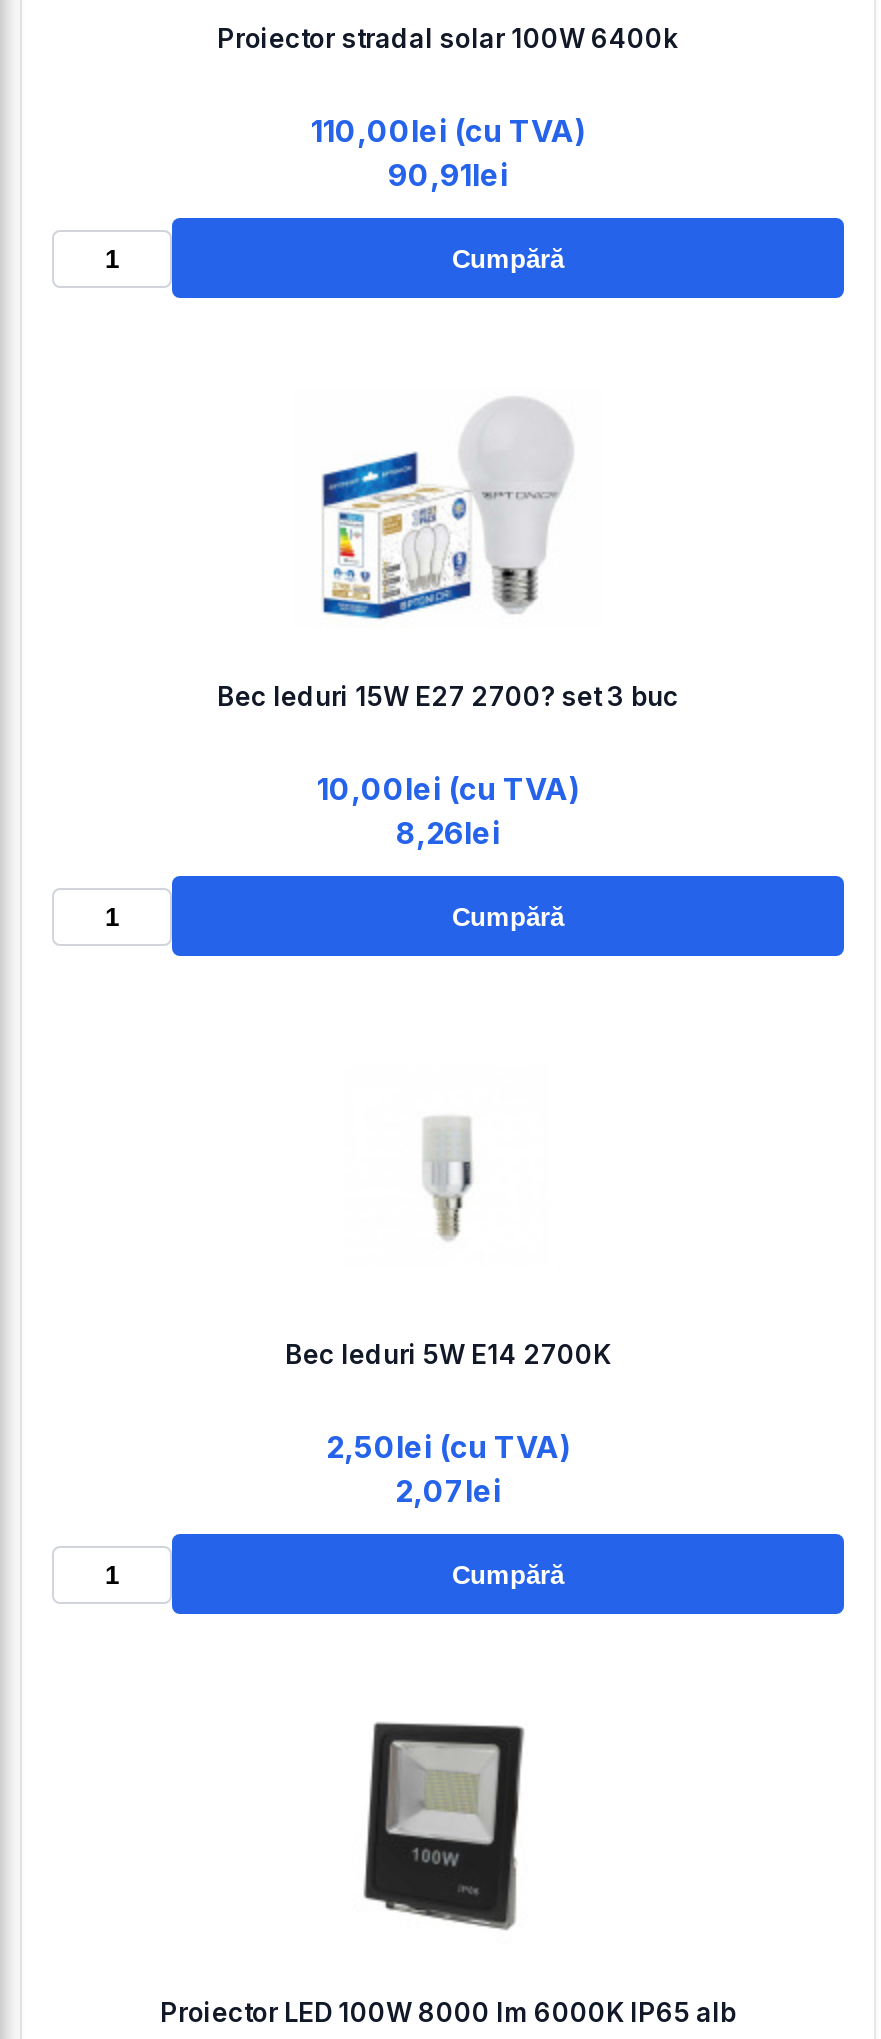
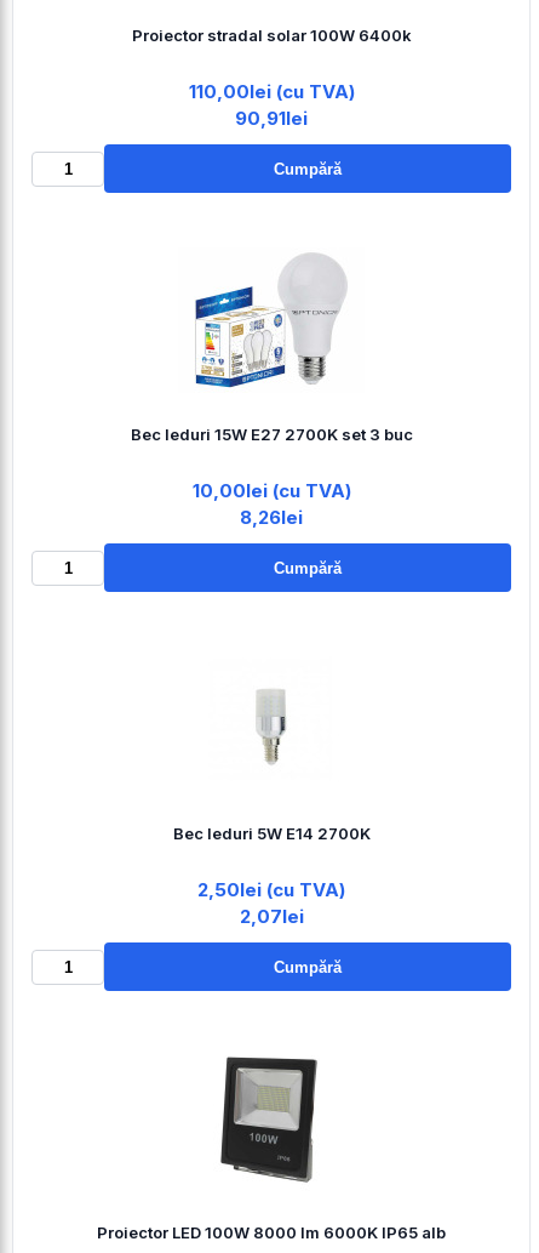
[217,680,679,712] Bec leduri 15W E27 2700? set 3 buc -> [130,425,412,444] Bec leduri 15W E27 2700K set 3 buc

